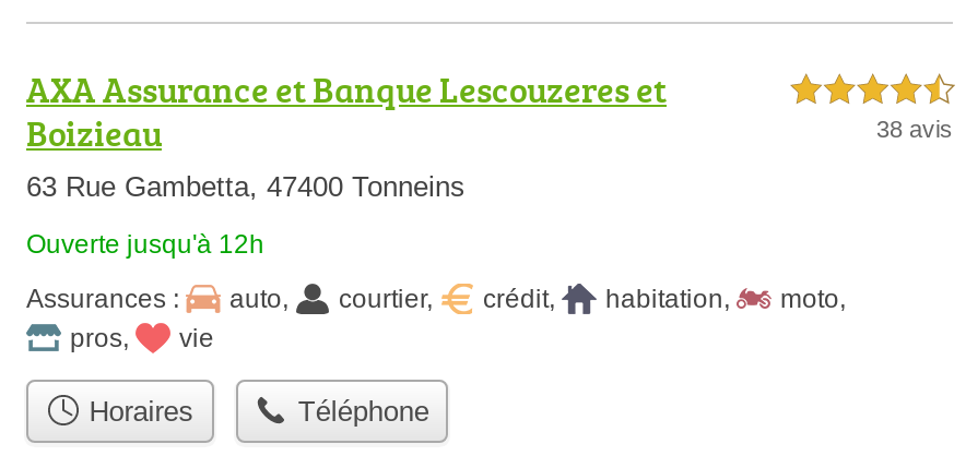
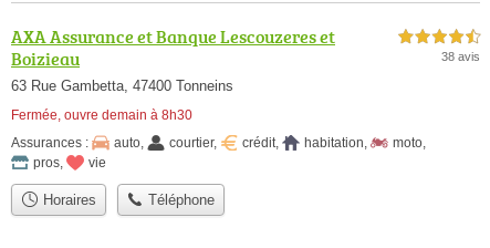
[26,230,264,260] Ouverte jusqu'à 12h -> [11,108,192,123] Fermée, ouvre demain à 8h30

